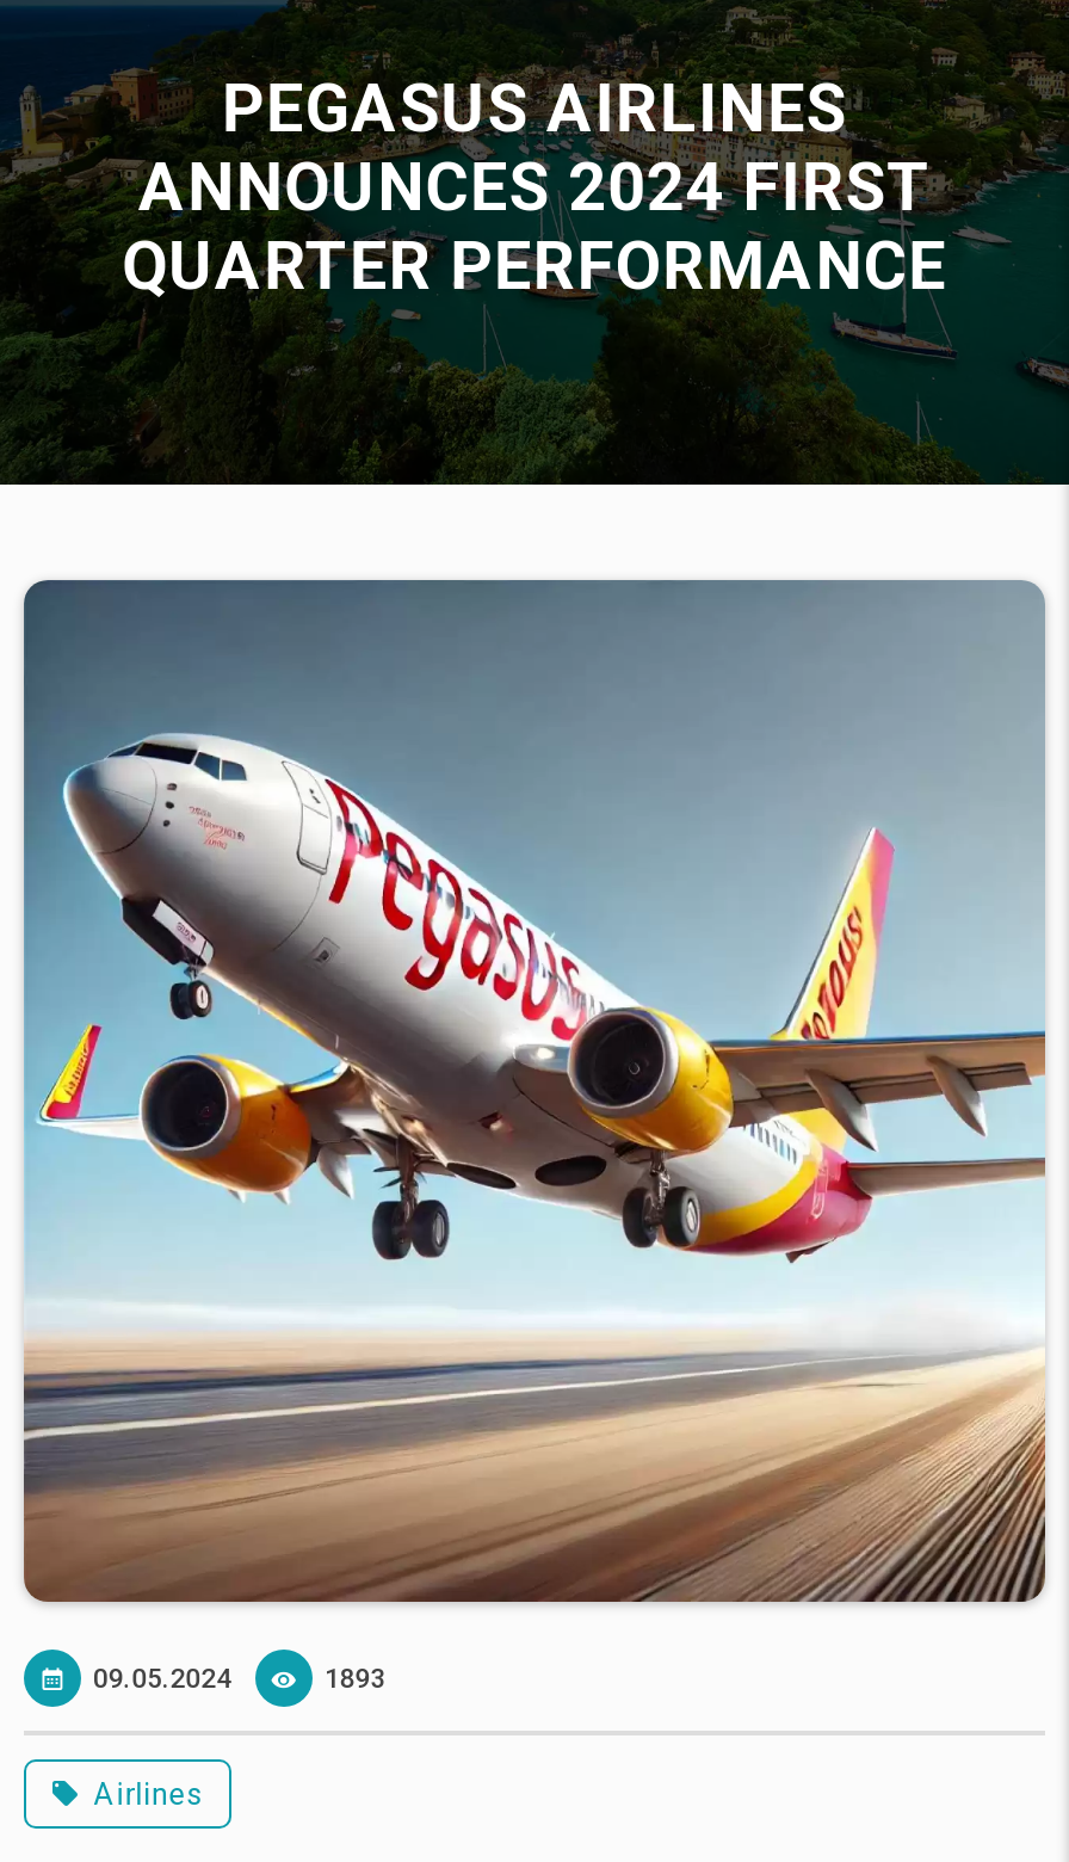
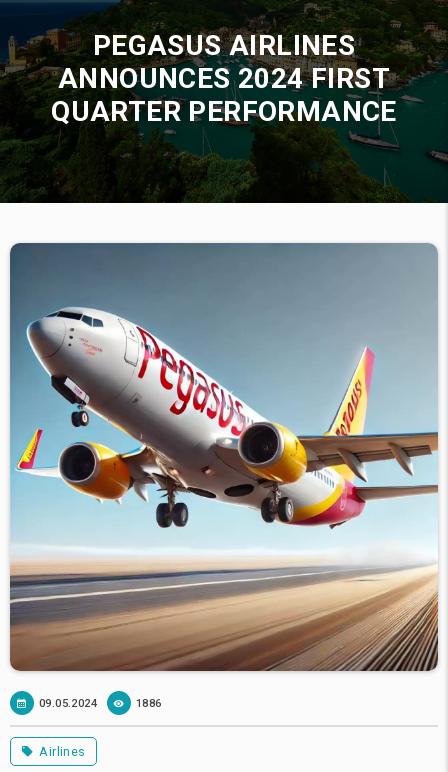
[325,1663,386,1694] 1893 -> [136,696,162,709] 1886

